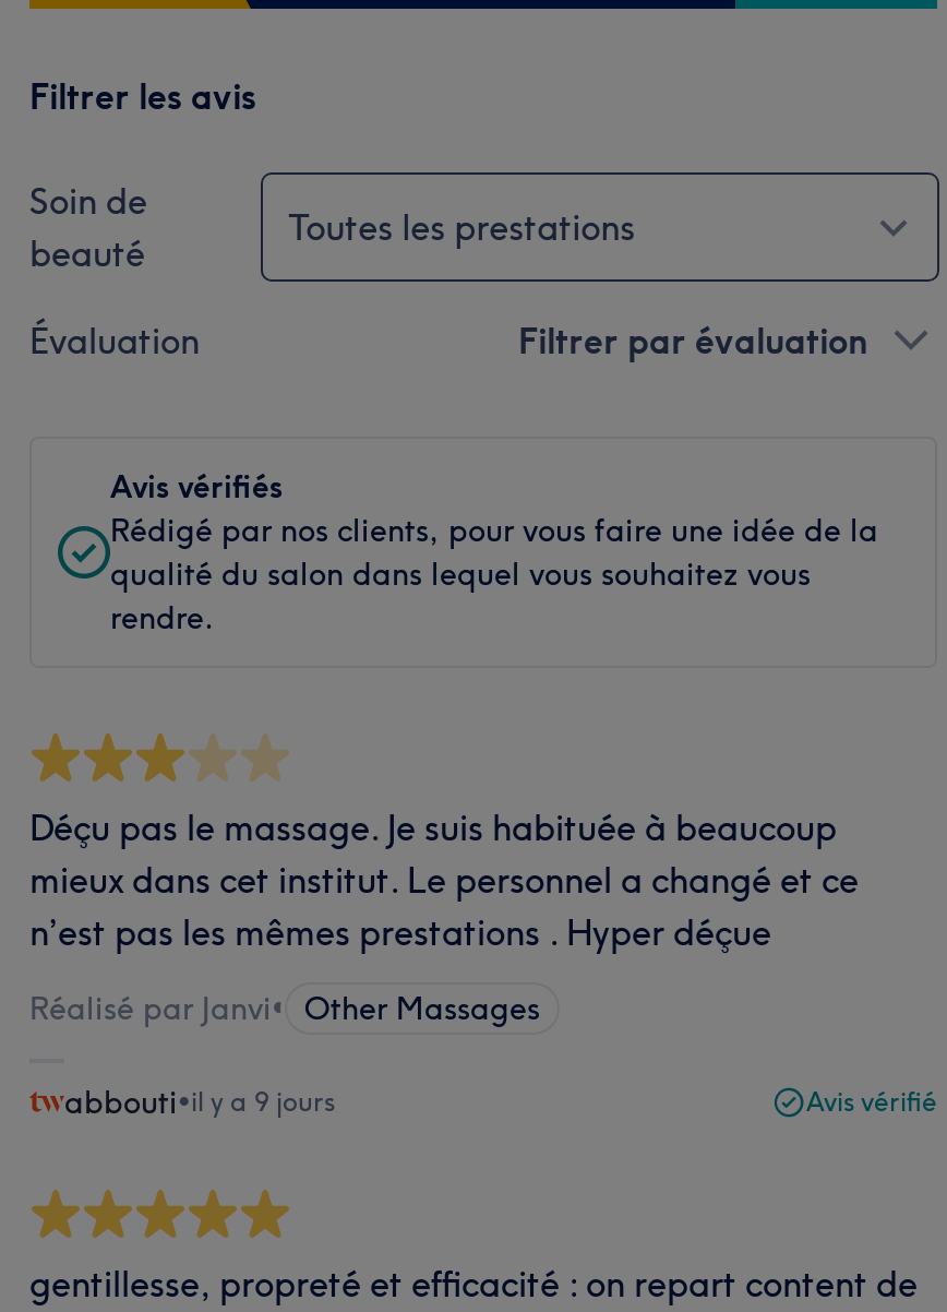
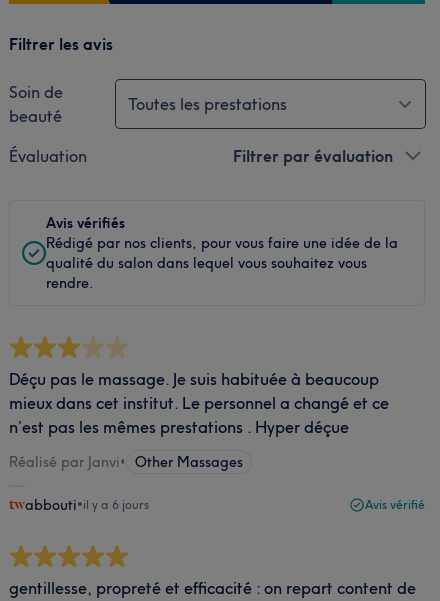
[64,1083,335,1122] abbouti•il y a 9 jours -> [25,496,149,514] abbouti•il y a 6 jours

